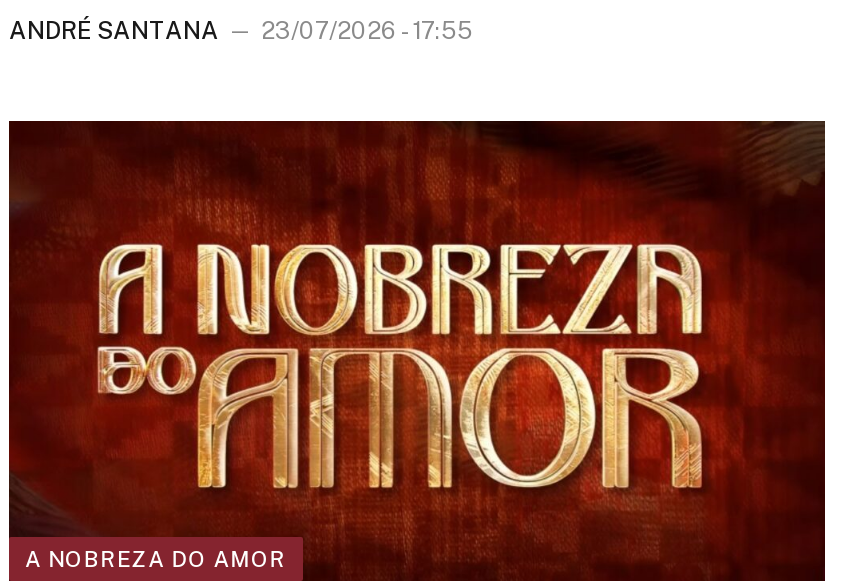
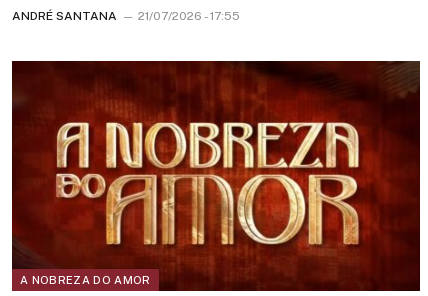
[9,17,473,45] ANDRÉ SANTANA 23/07/2026 - 17:55 -> [12,9,240,23] ANDRÉ SANTANA 21/07/2026 - 17:55

